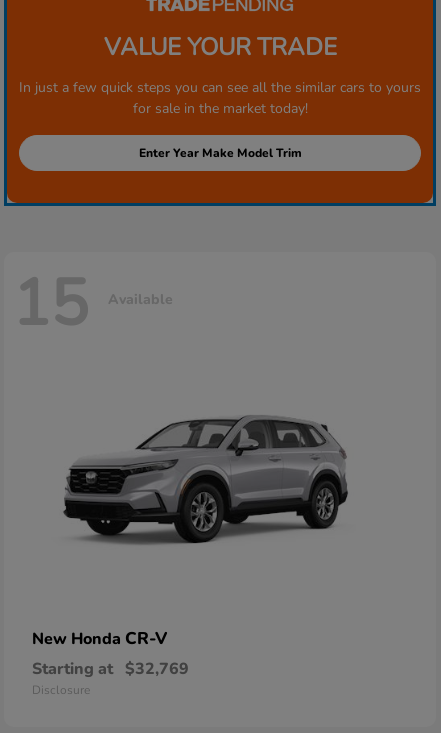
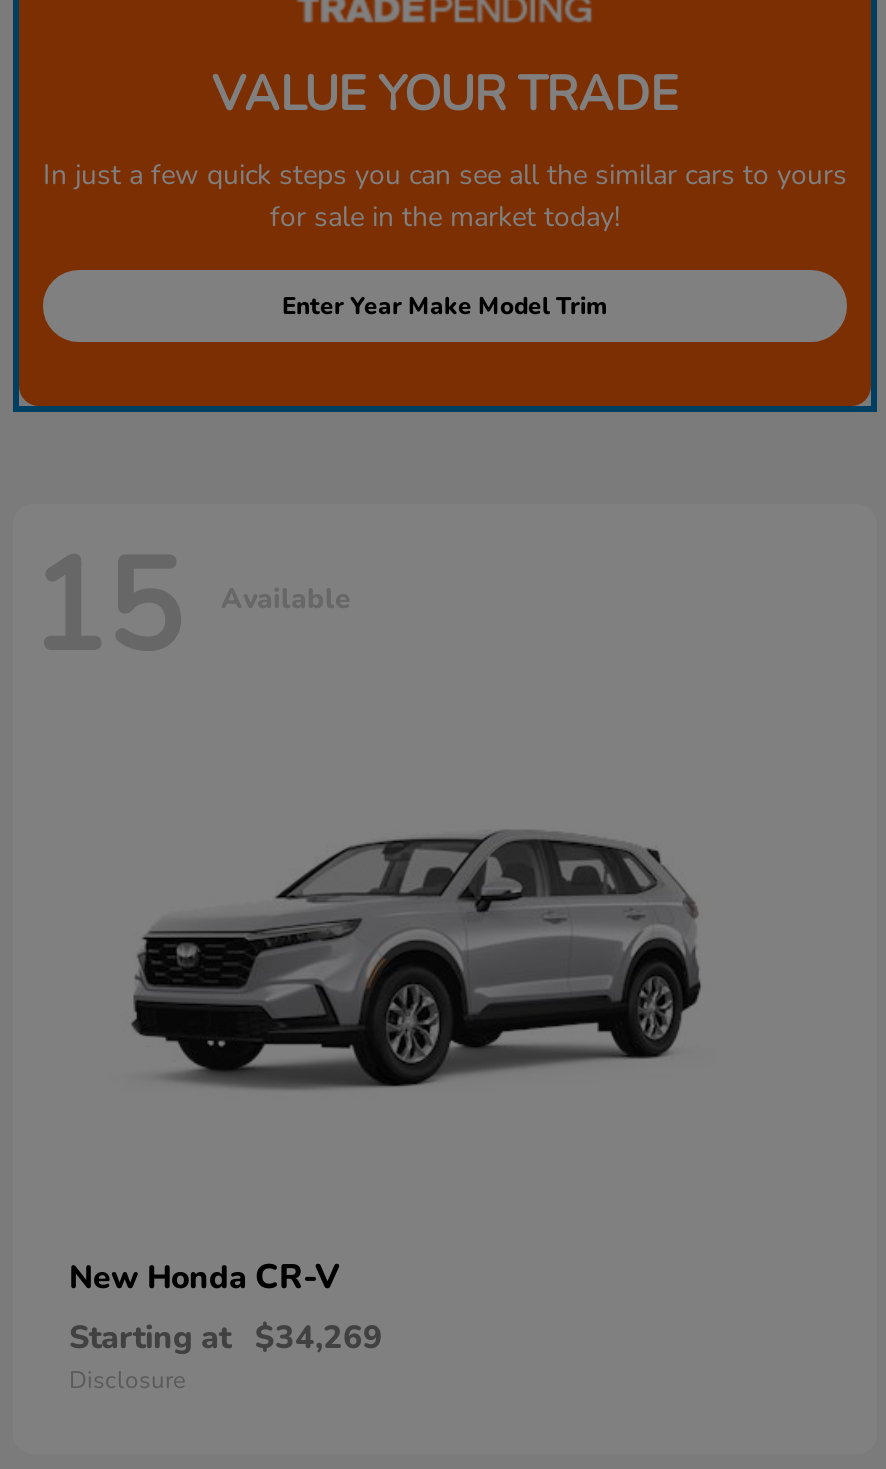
[32,658,189,680] Starting at $32,769 -> [69,1315,383,1359] Starting at $34,269

